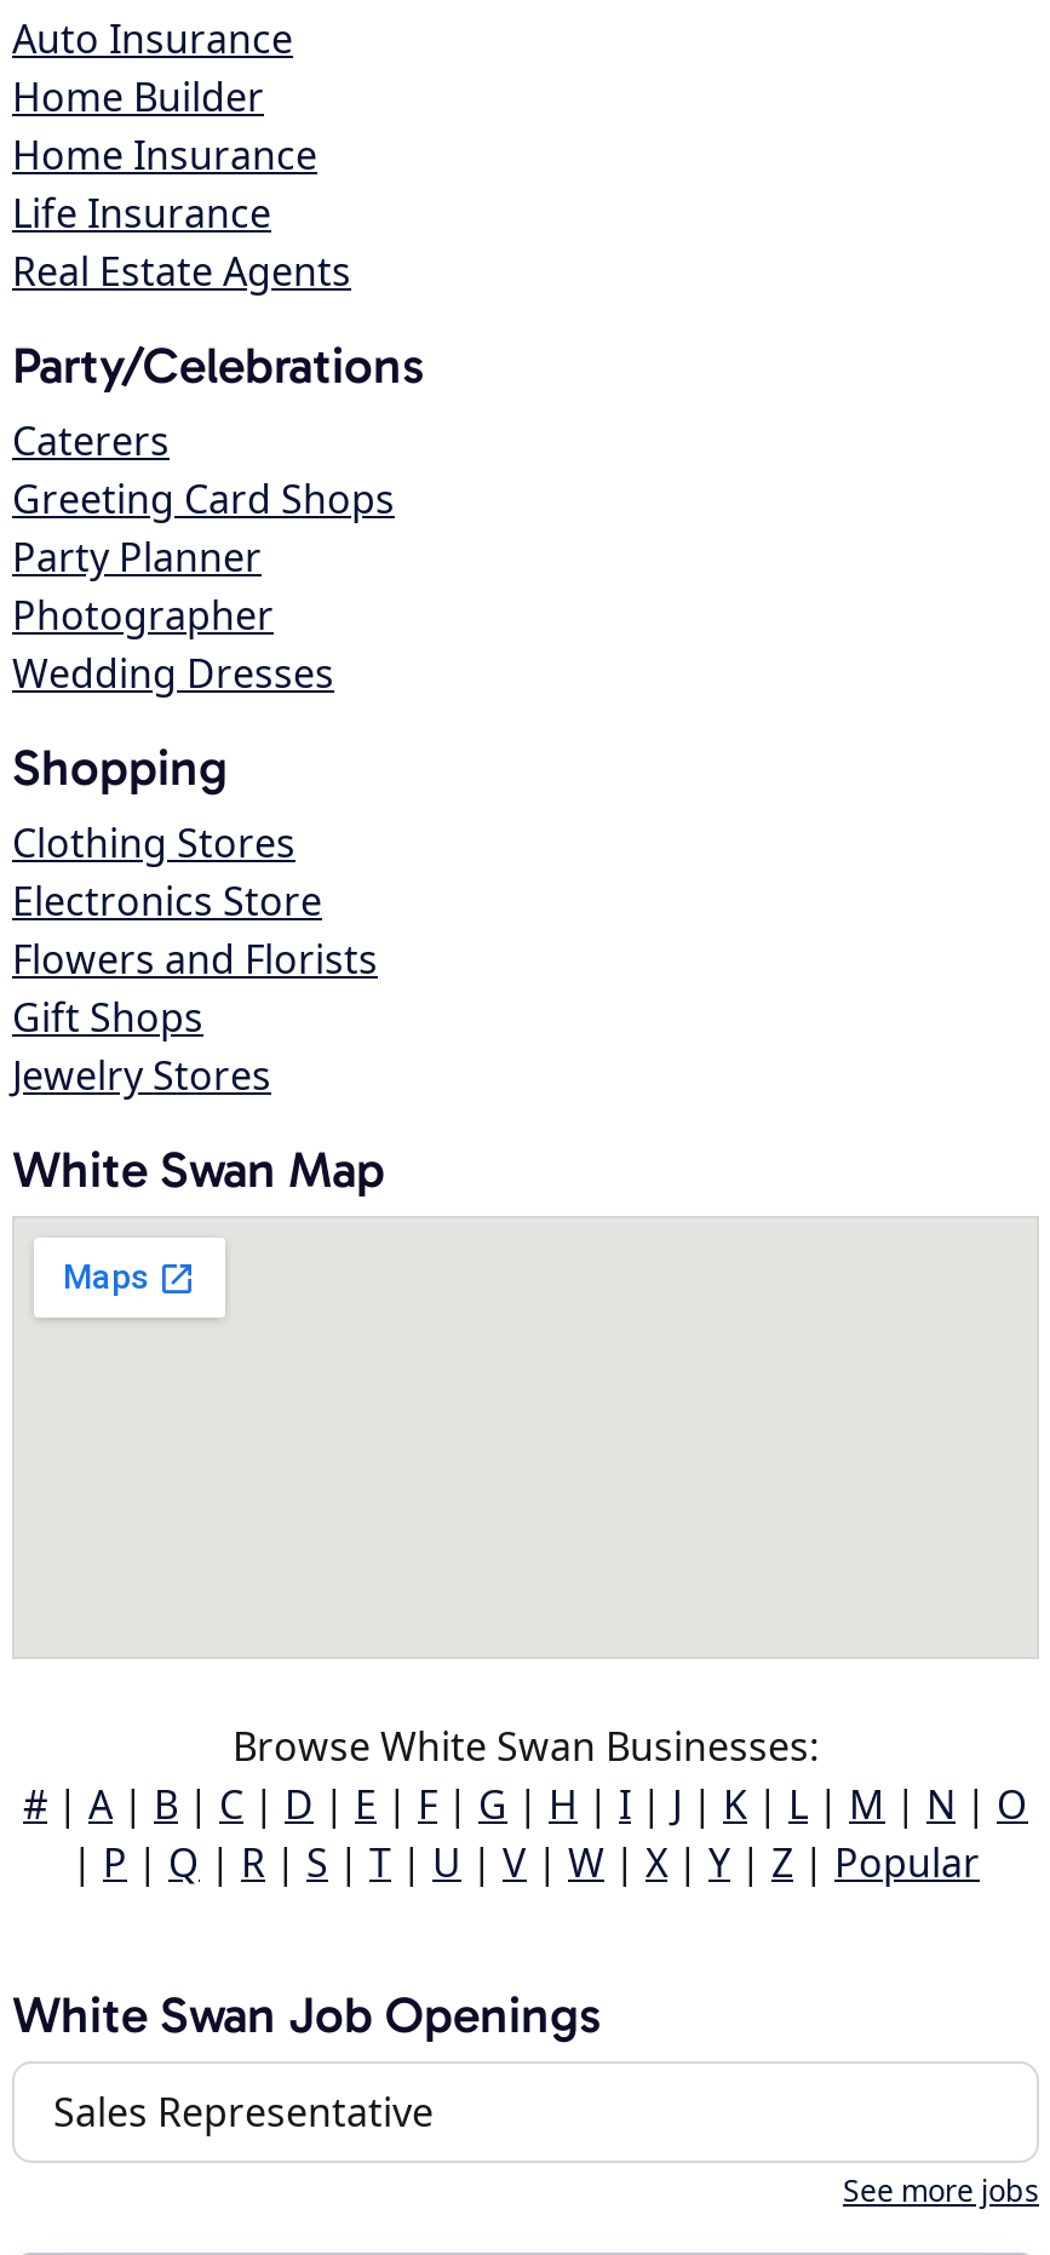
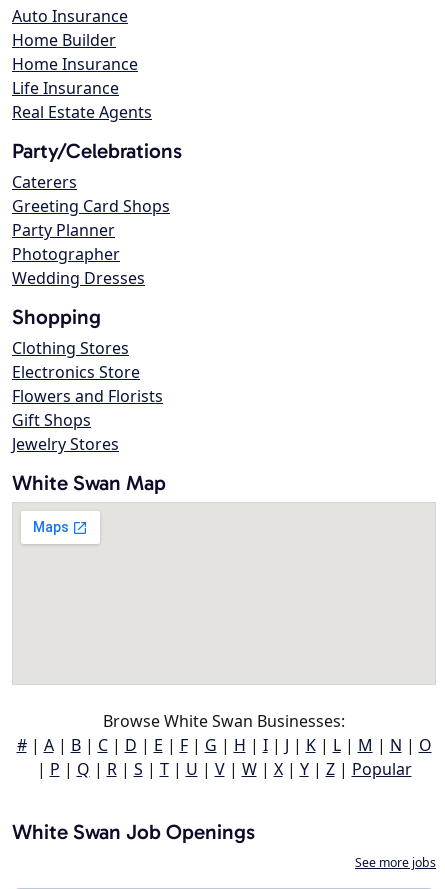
[53,2085,434,2138] Sales Representative -> none

